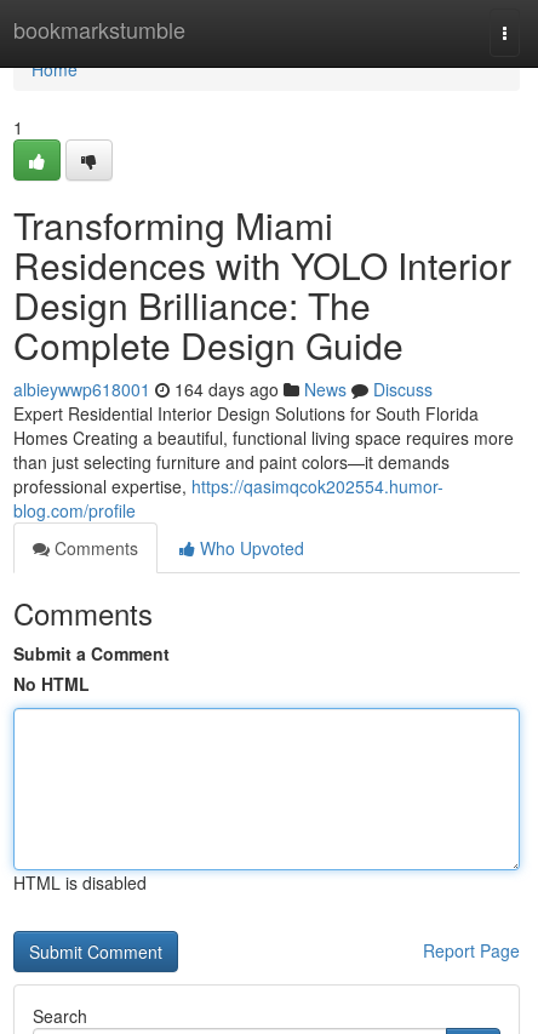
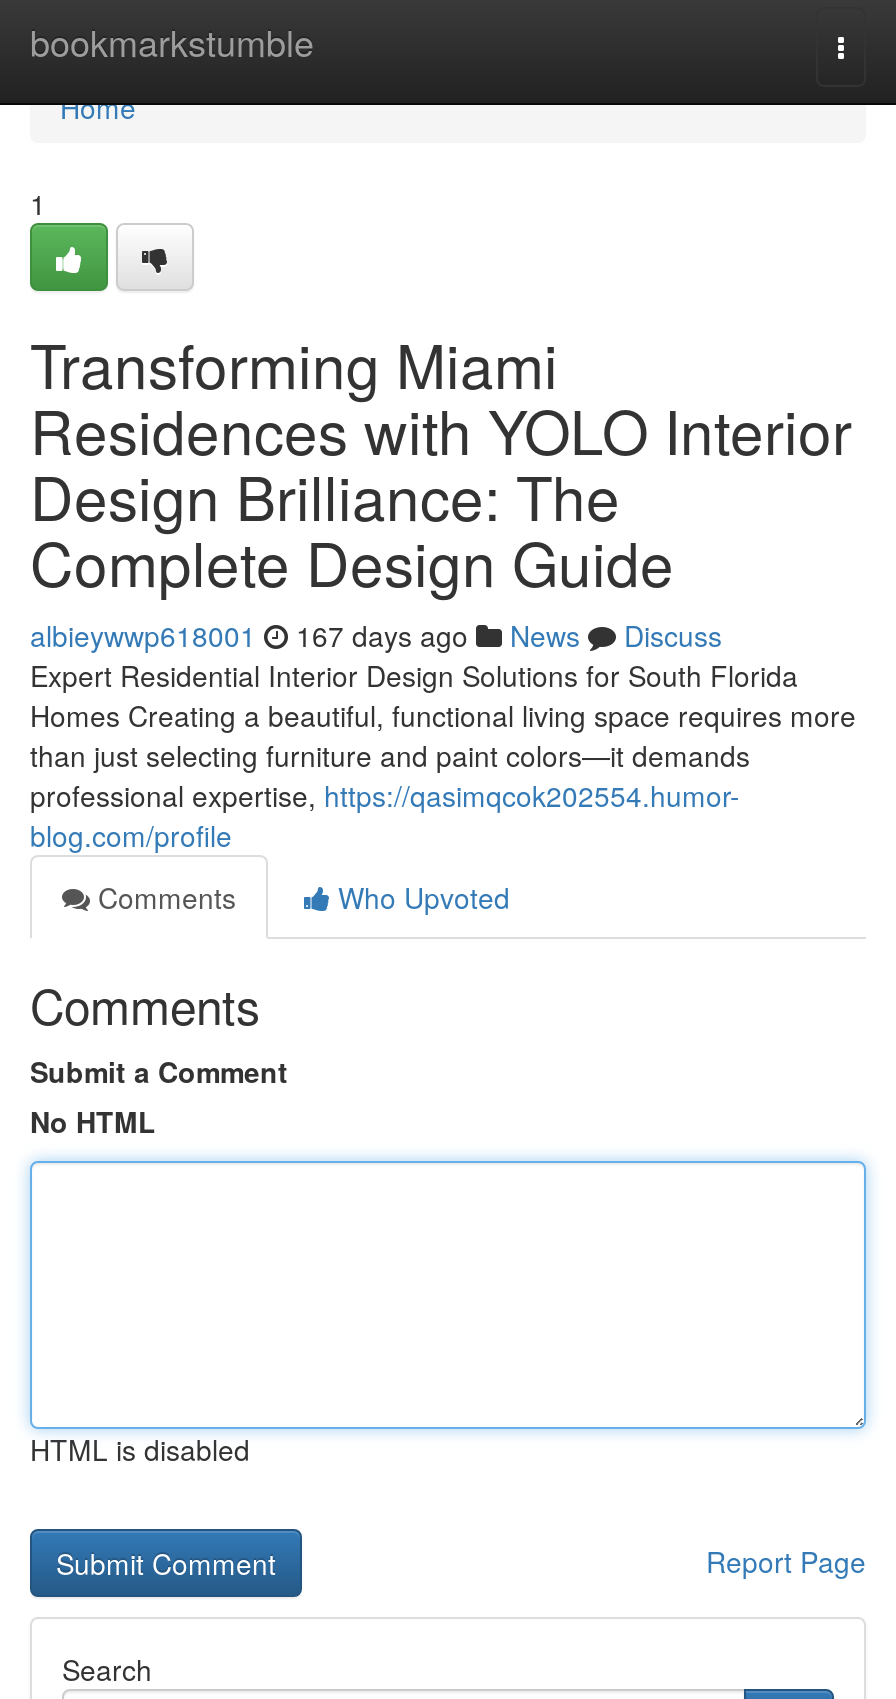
[13,377,433,401] albieywwp618001 164 days ago News Discuss -> [30,615,722,655] albieywwp618001 167 days ago News Discuss

